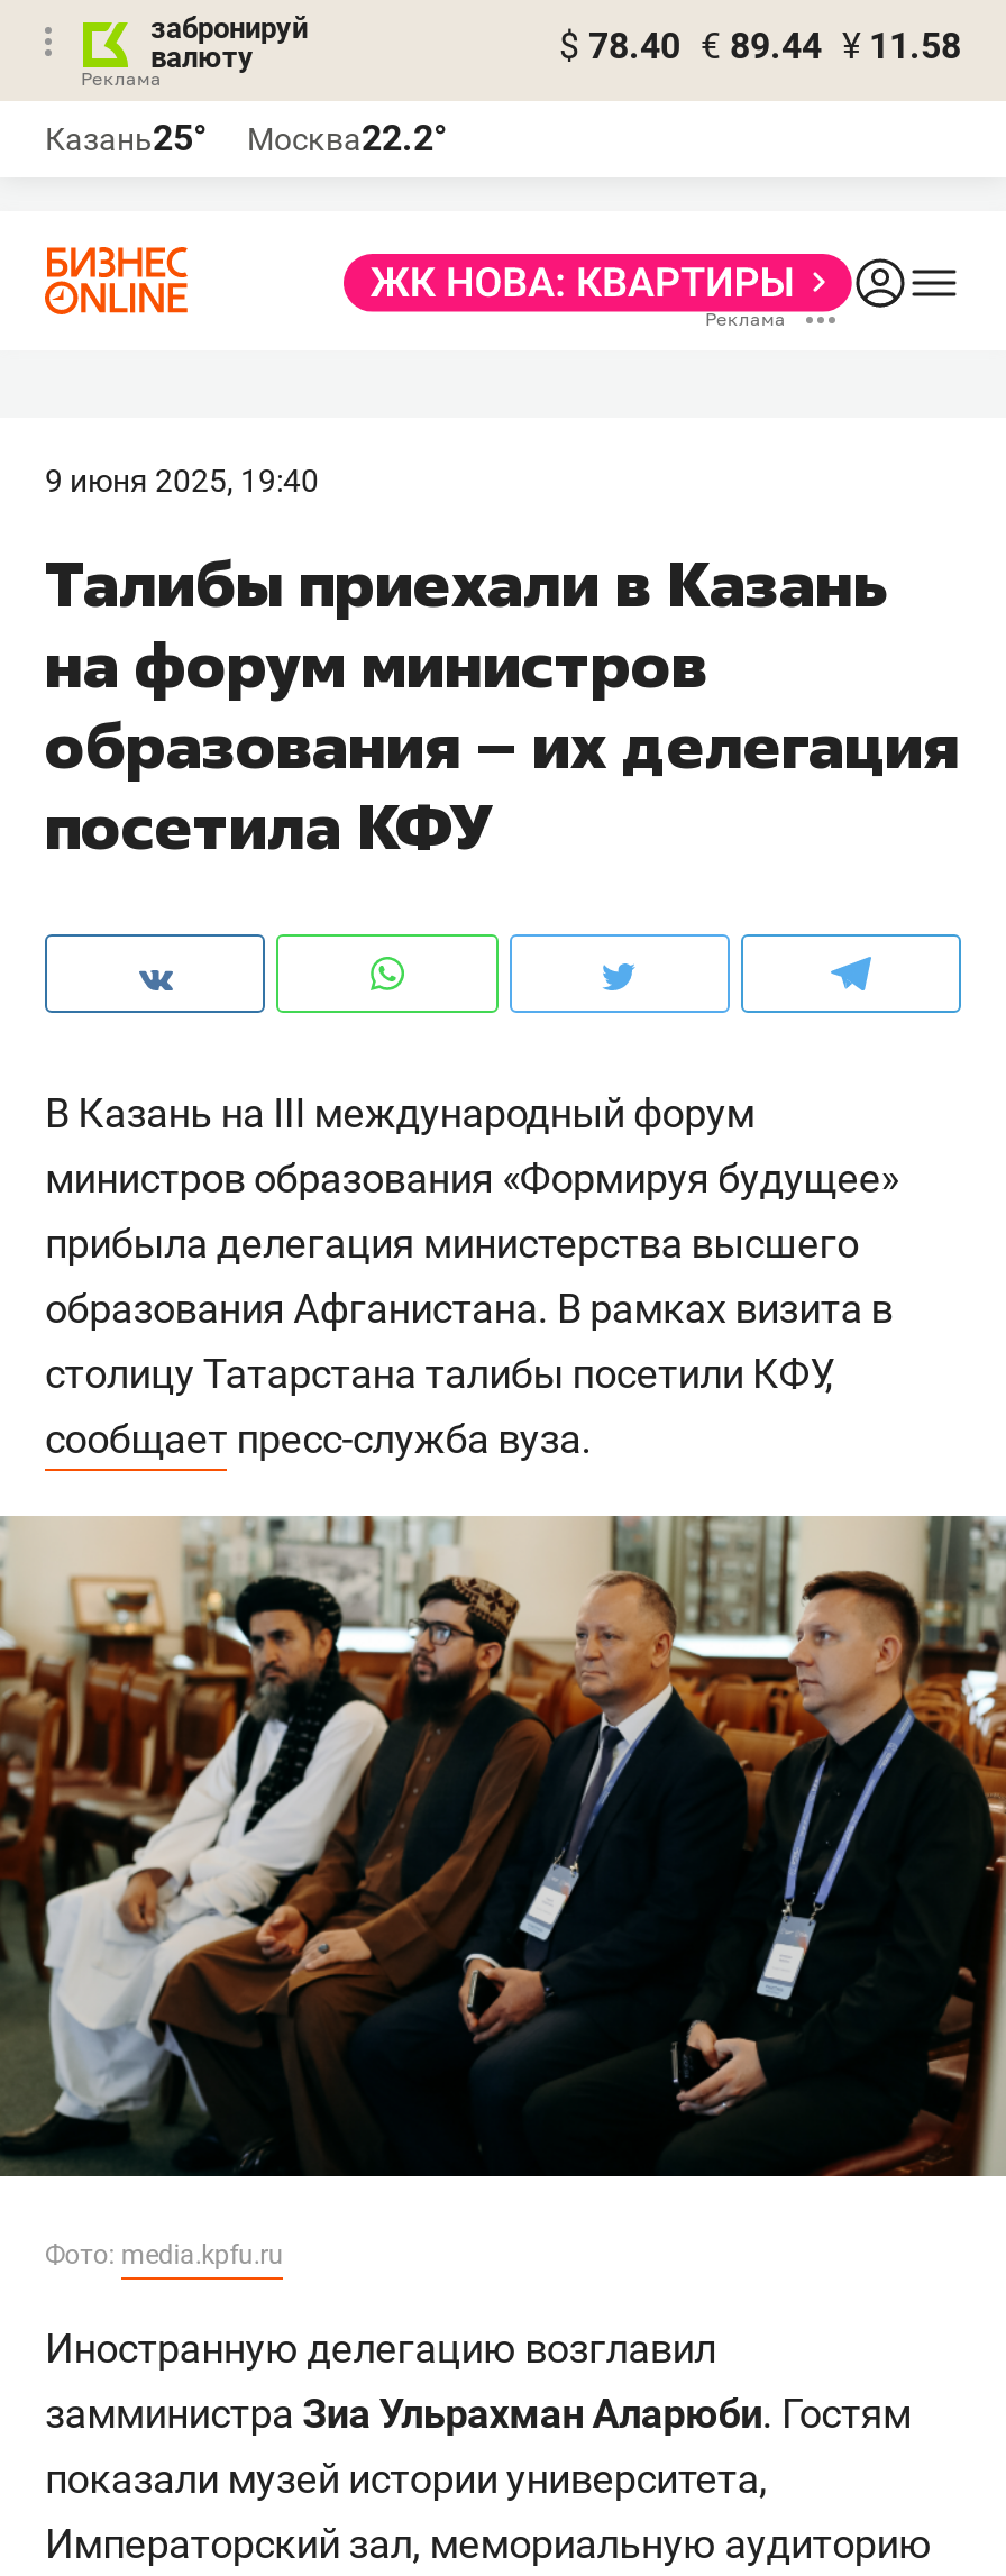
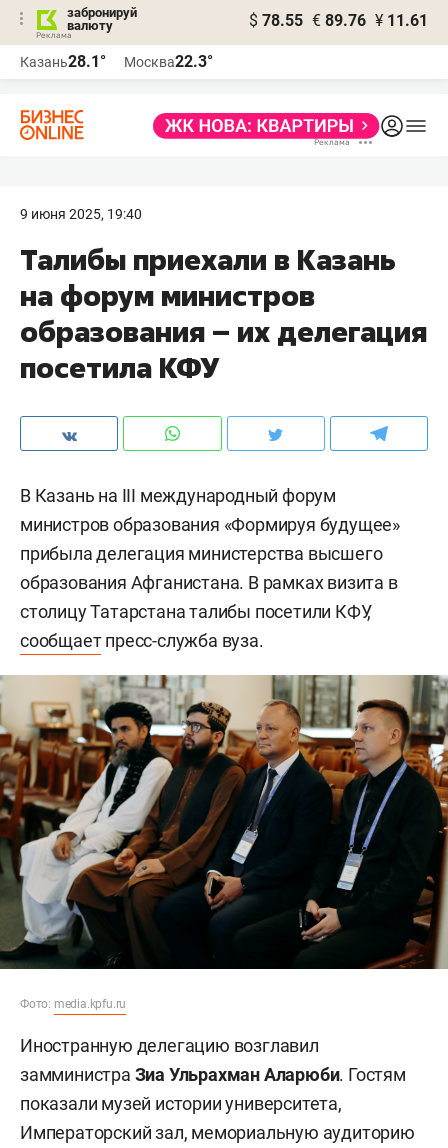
[559,25,961,67] $ 78.40 € 89.44 ¥ 11.58 -> [249,11,428,30] $ 78.55 € 89.76 ¥ 11.61
[45,117,207,159] Казань25° -> [20,52,106,71] Казань28.1°
[247,117,447,159] Москва22.2° -> [124,52,213,71] Москва22.3°

